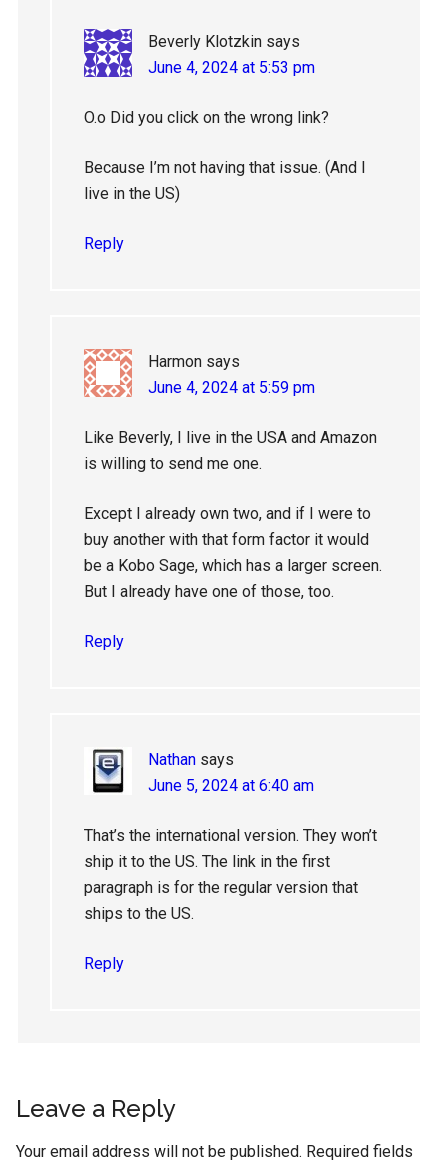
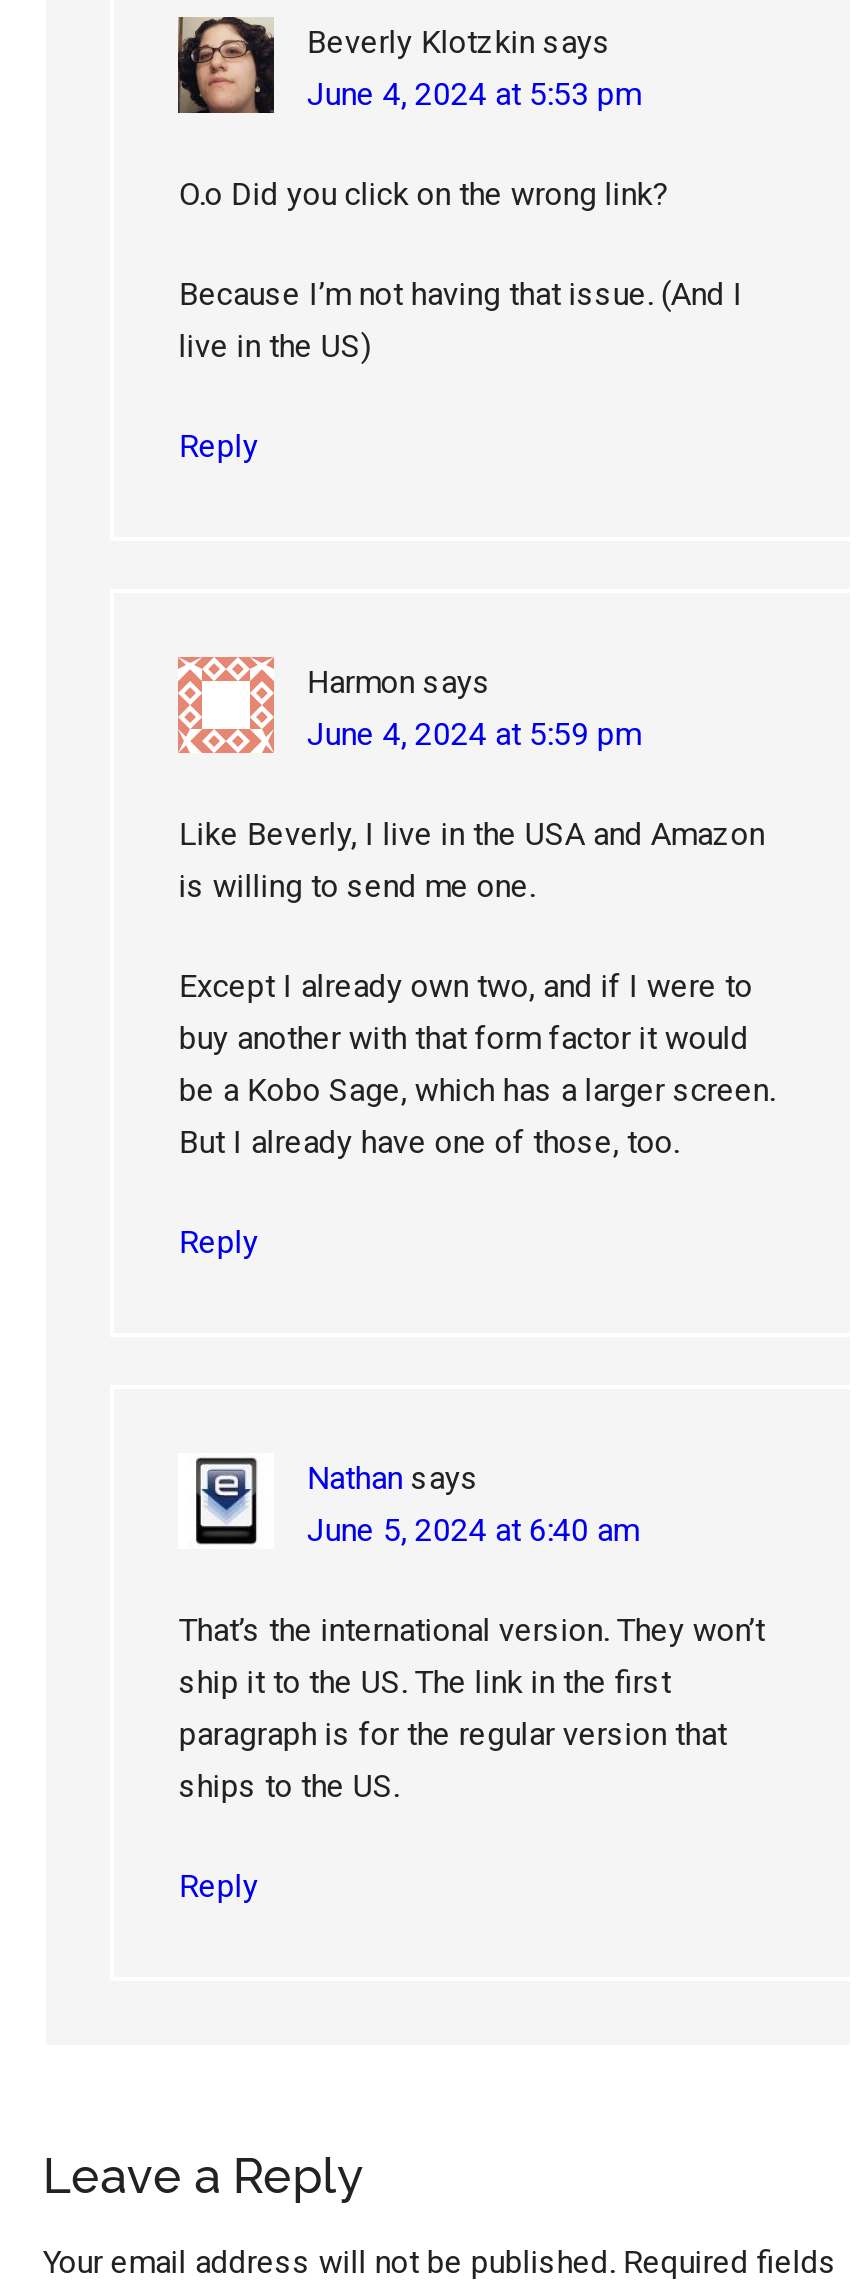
[83,28,133,78] [image] -> [176,15,276,115] [image]

